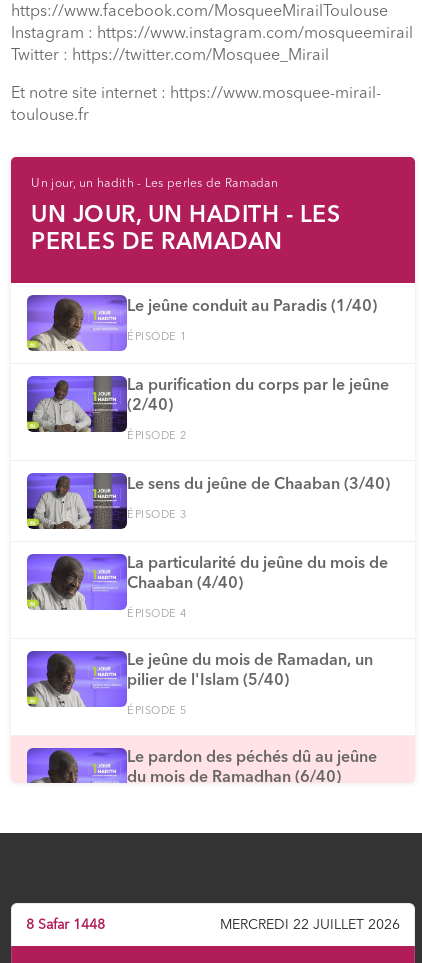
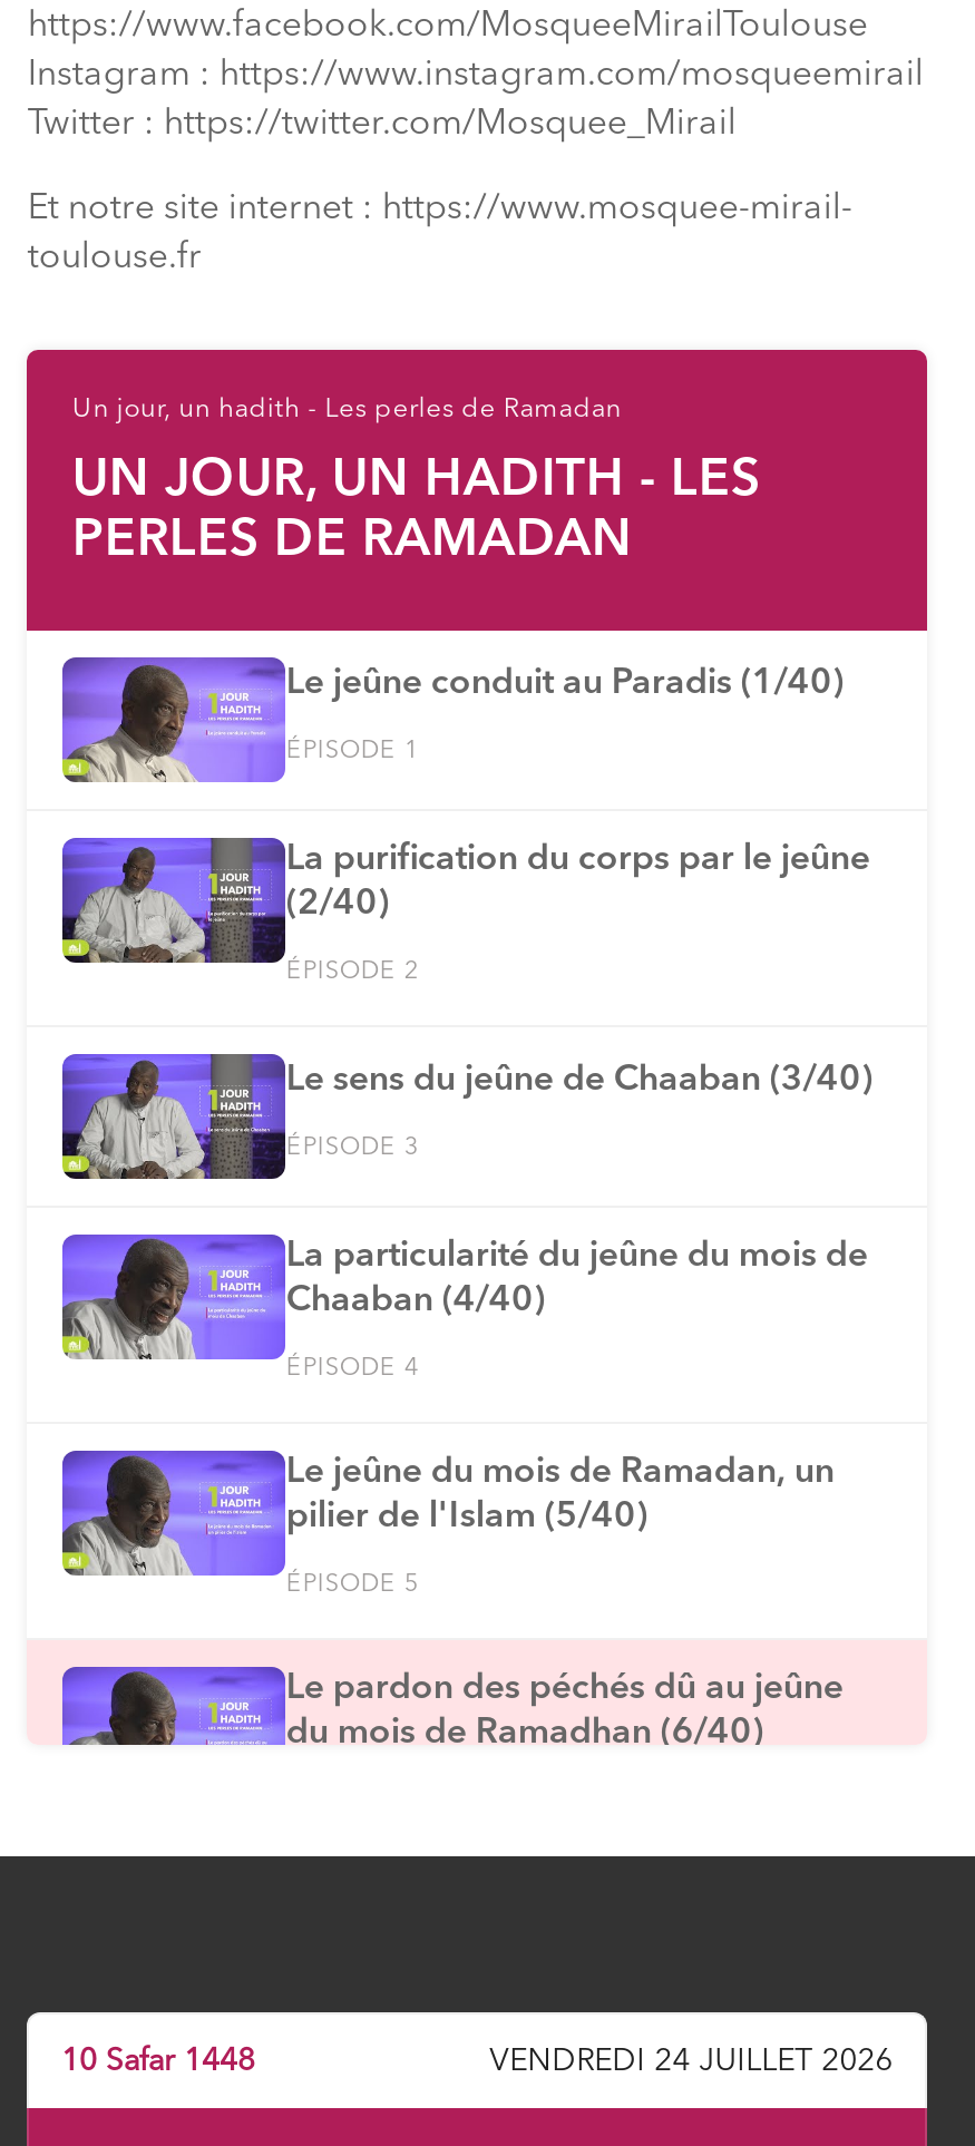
[26,918,105,932] 8 Safar 1448 -> [61,2045,255,2076] 10 Safar 1448
[220,918,400,932] MERCREDI 22 JUILLET 2026 -> [489,2045,893,2076] VENDREDI 24 JUILLET 2026

